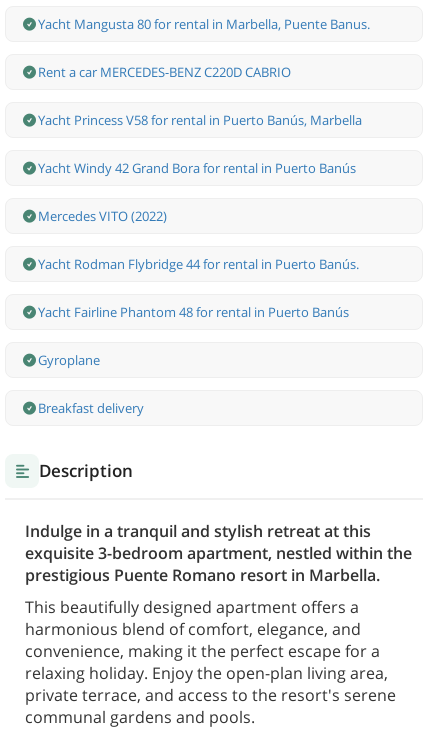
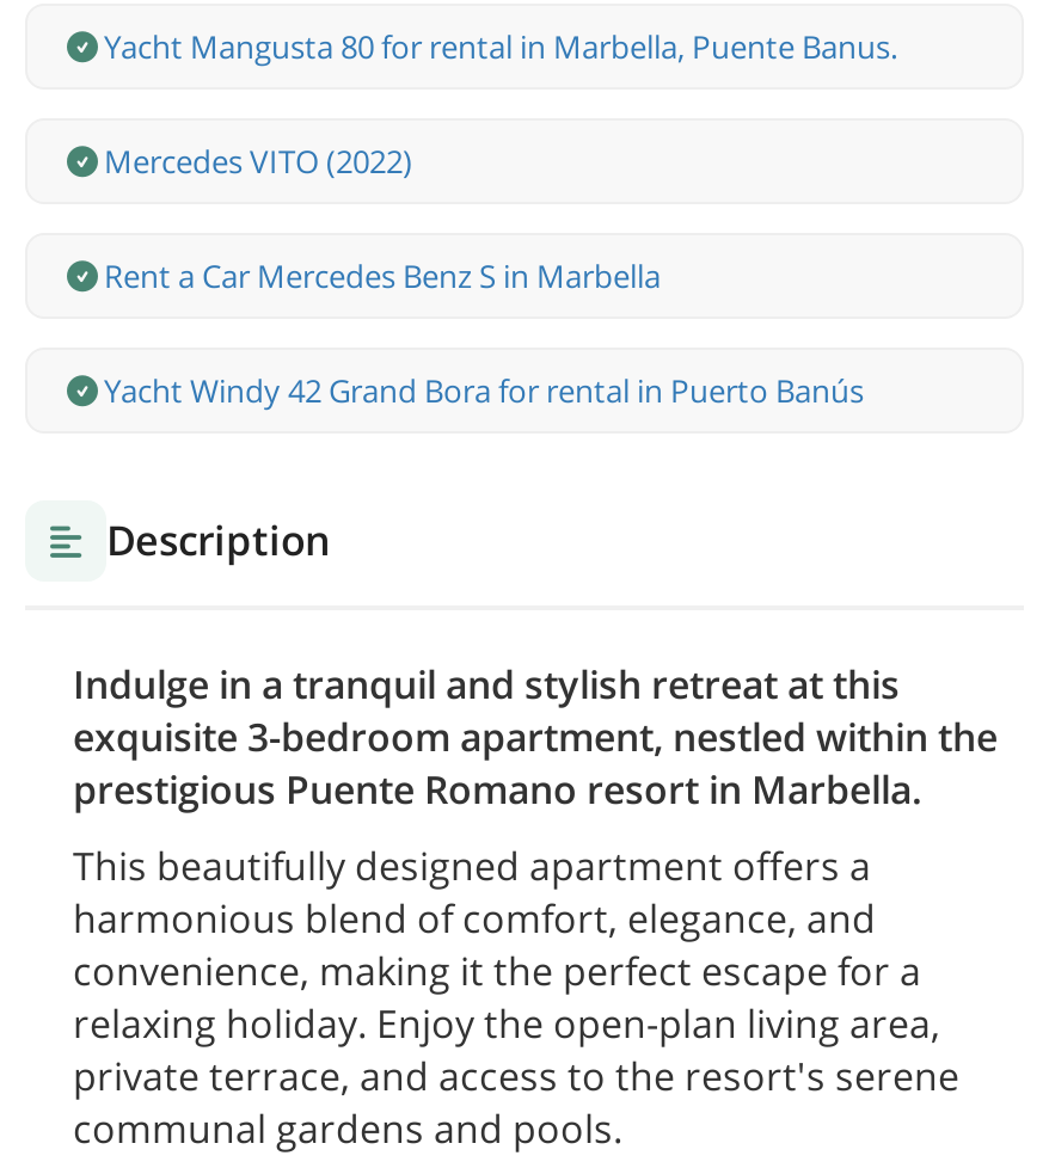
[38,63,291,81] Rent a car MERCEDES-BENZ C220D CABRIO -> none
[38,111,362,129] Yacht Princess V58 for rental in Puerto Banús, Marbella -> [104,255,661,298] Rent a Car Mercedes Benz S in Marbella
moved [38,207,167,225] -> [104,141,412,184]: Mercedes VITO (2022)
[38,255,359,417] Yacht Rodman Flybridge 44 for rental in Puerto Banús. | Yacht Fairline Phantom 48 for rental in Puerto Banús | Gyroplane | Breakfast delivery -> none

